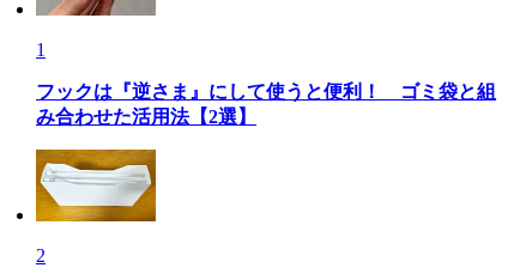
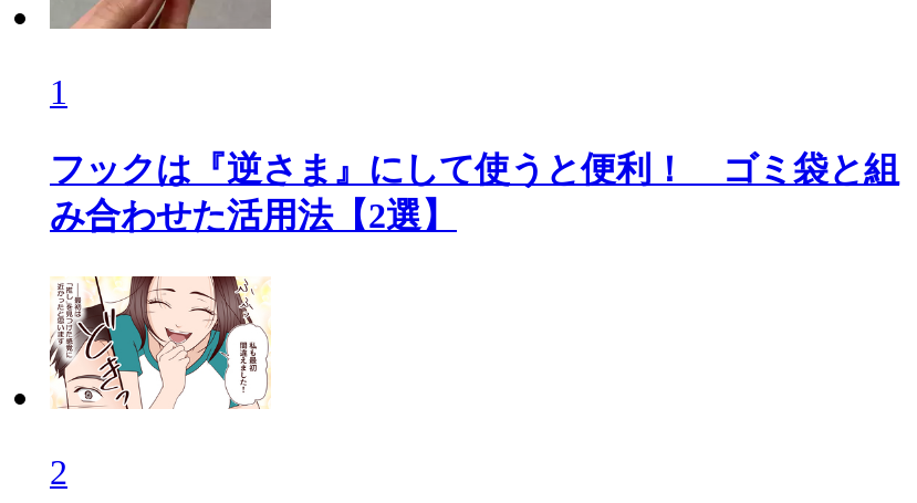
[35,148,157,223] [image] -> [48,274,271,409] [image]

